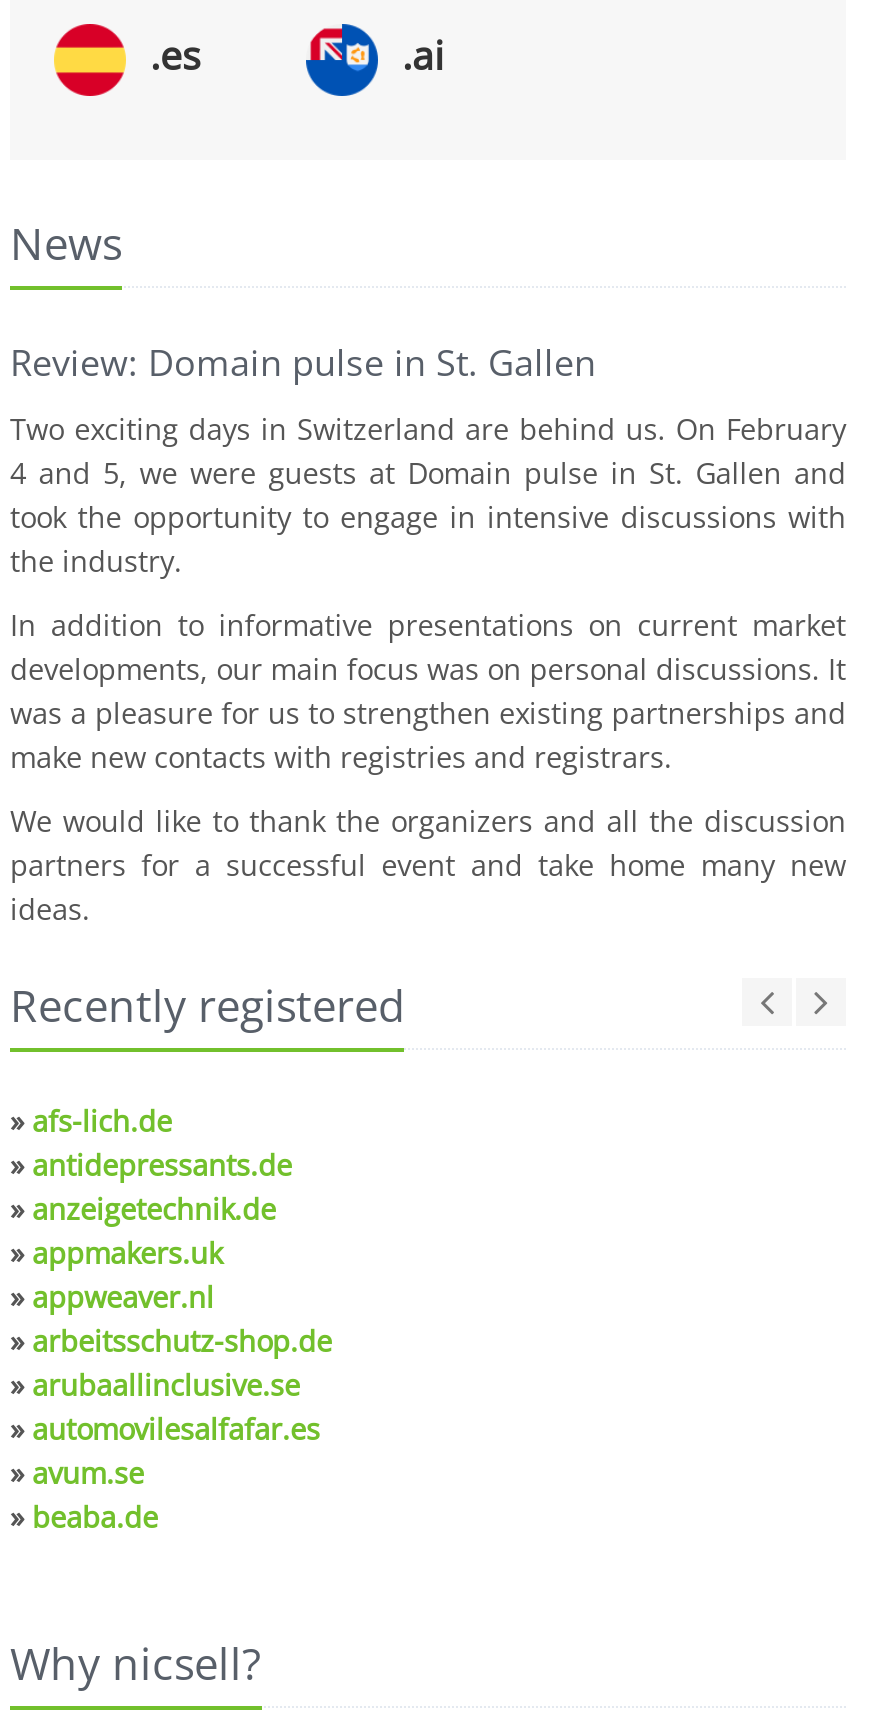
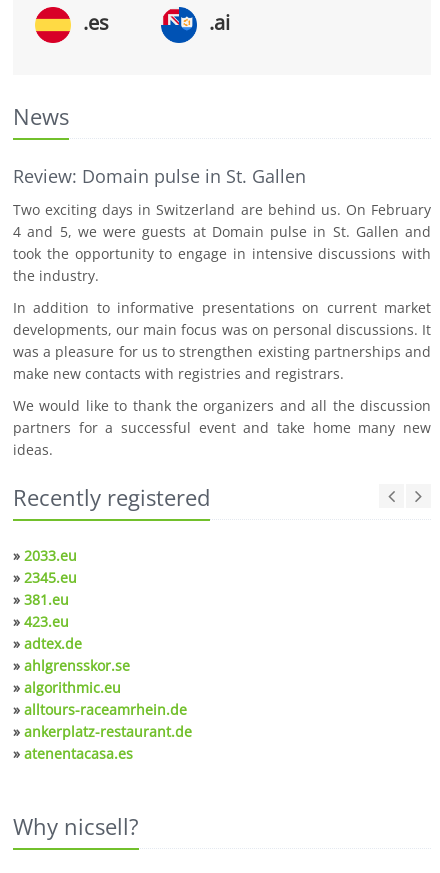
[10,1102,332,1536] » afs-lich.de | » antidepressants.de | » anzeigetechnik.de | » appmakers.uk | » appweaver.nl | » arbeitsschutz-shop.de | » arubaallinclusive.se | » automovilesalfafar.es | » avum.se | » beaba.de -> [13,546,192,763] » 2033.eu | » 2345.eu | » 381.eu | » 423.eu | » adtex.de | » ahlgrensskor.se | » algorithmic.eu | » alltours-raceamrhein.de | » ankerplatz-restaurant.de | » atenentacasa.es

